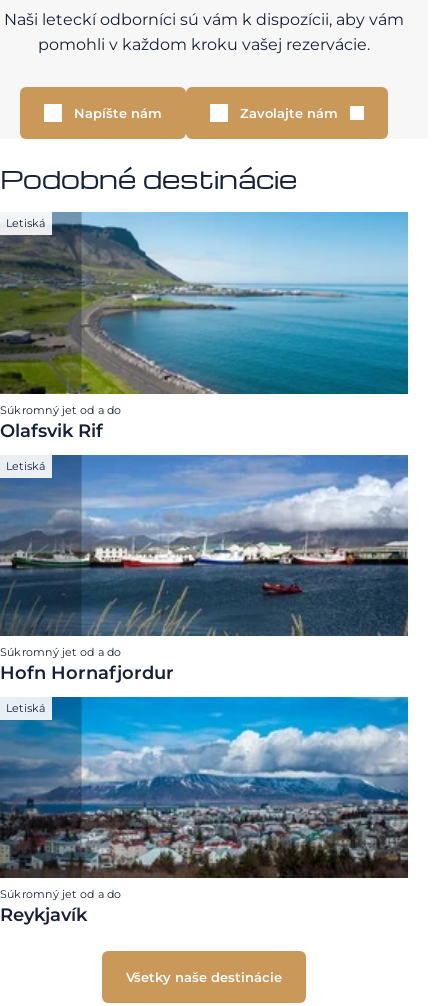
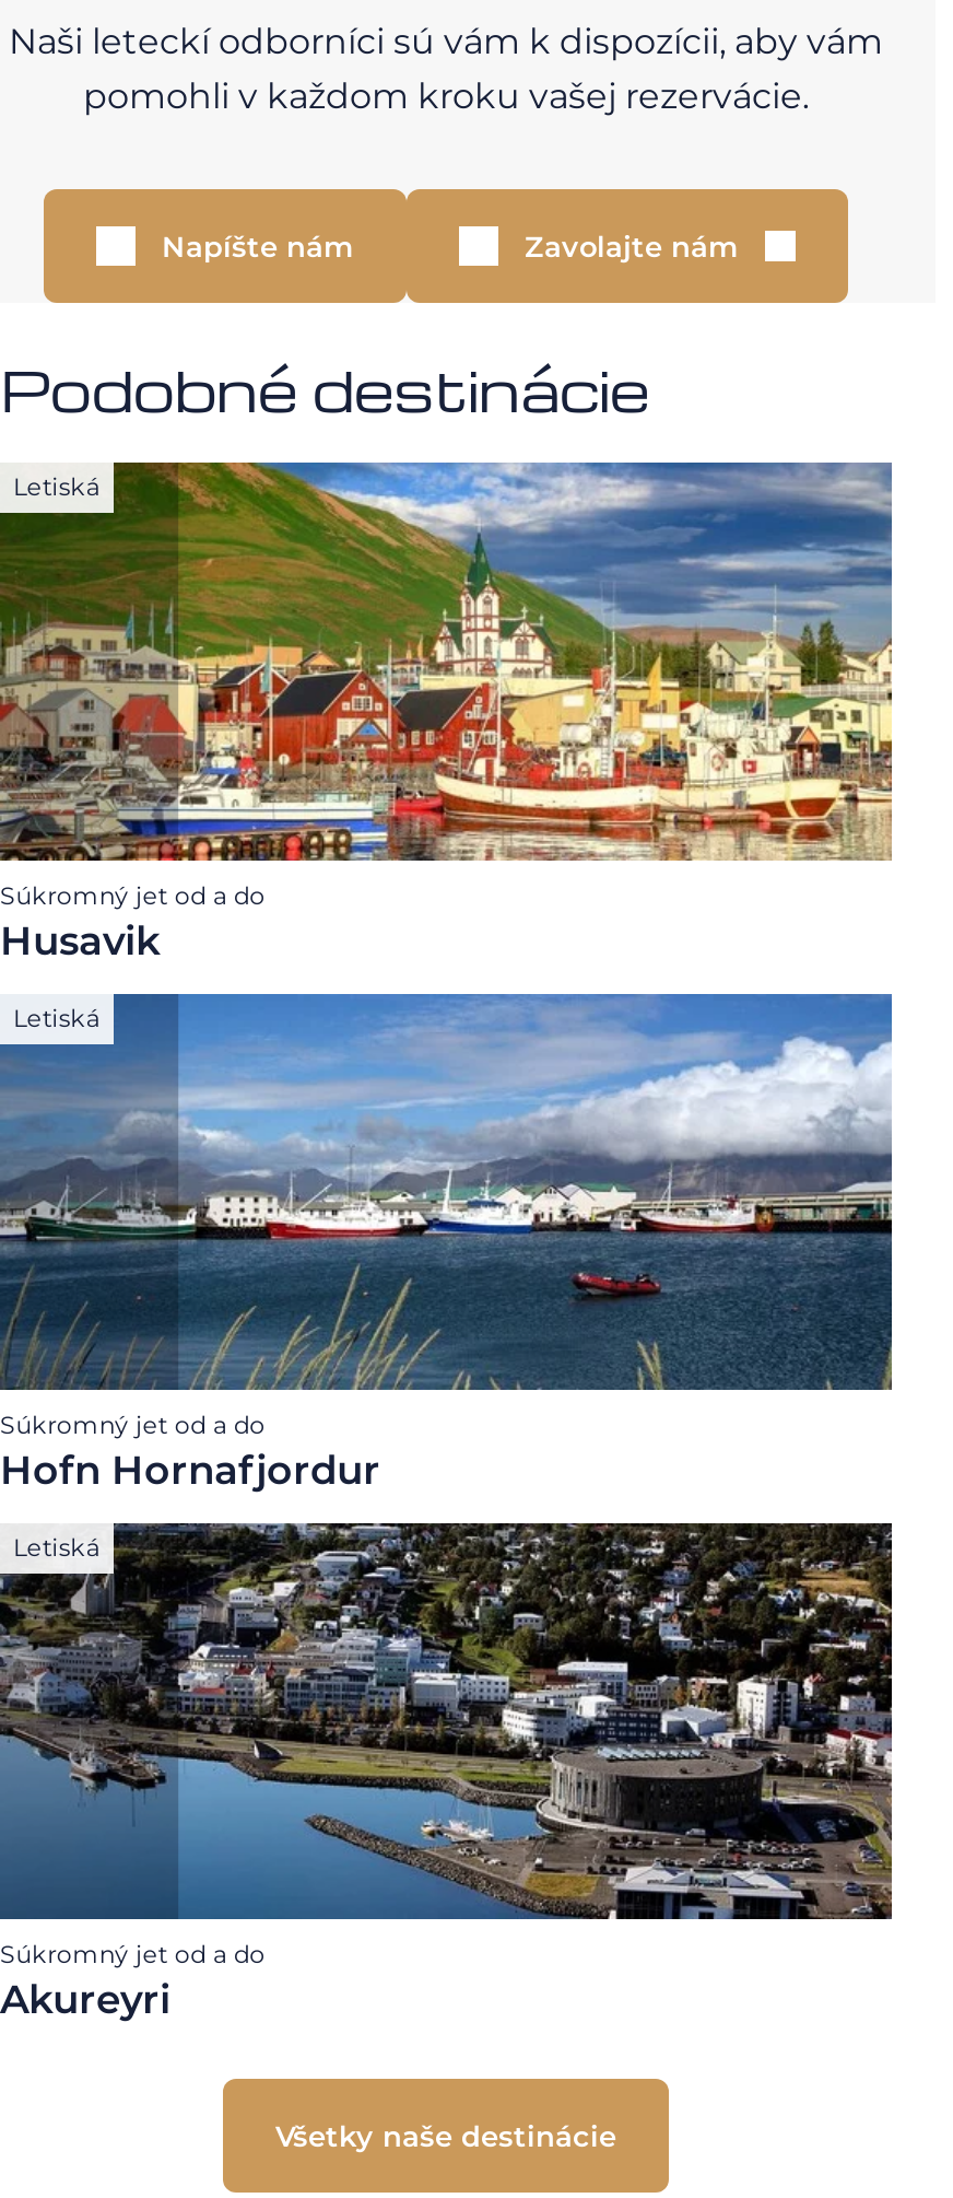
[0,211,409,442] [image] | Olafsvik Rif -> [0,460,894,965] [image] | Husavik
[0,696,409,926] [image] | Reykjavík -> [0,1521,894,2025] [image] | Akureyri

